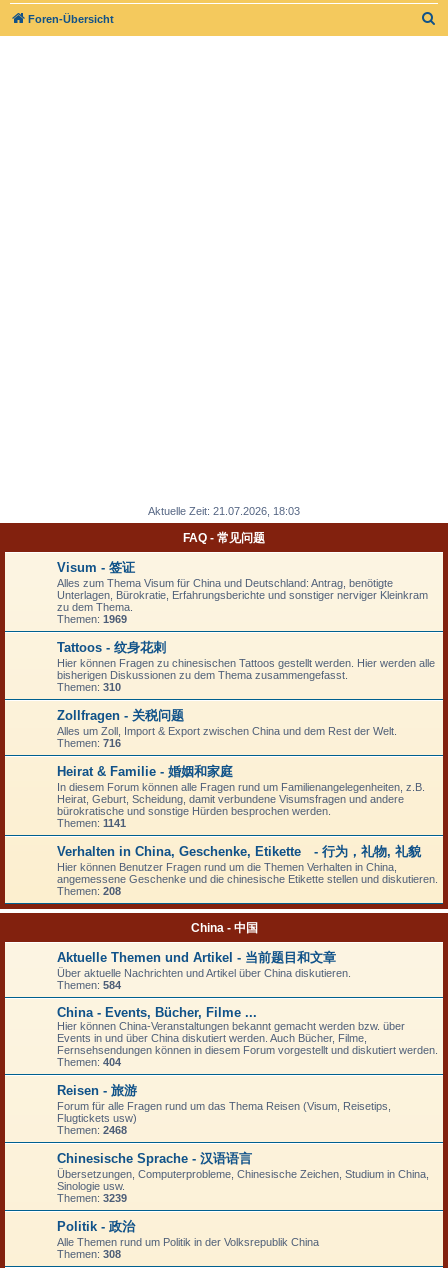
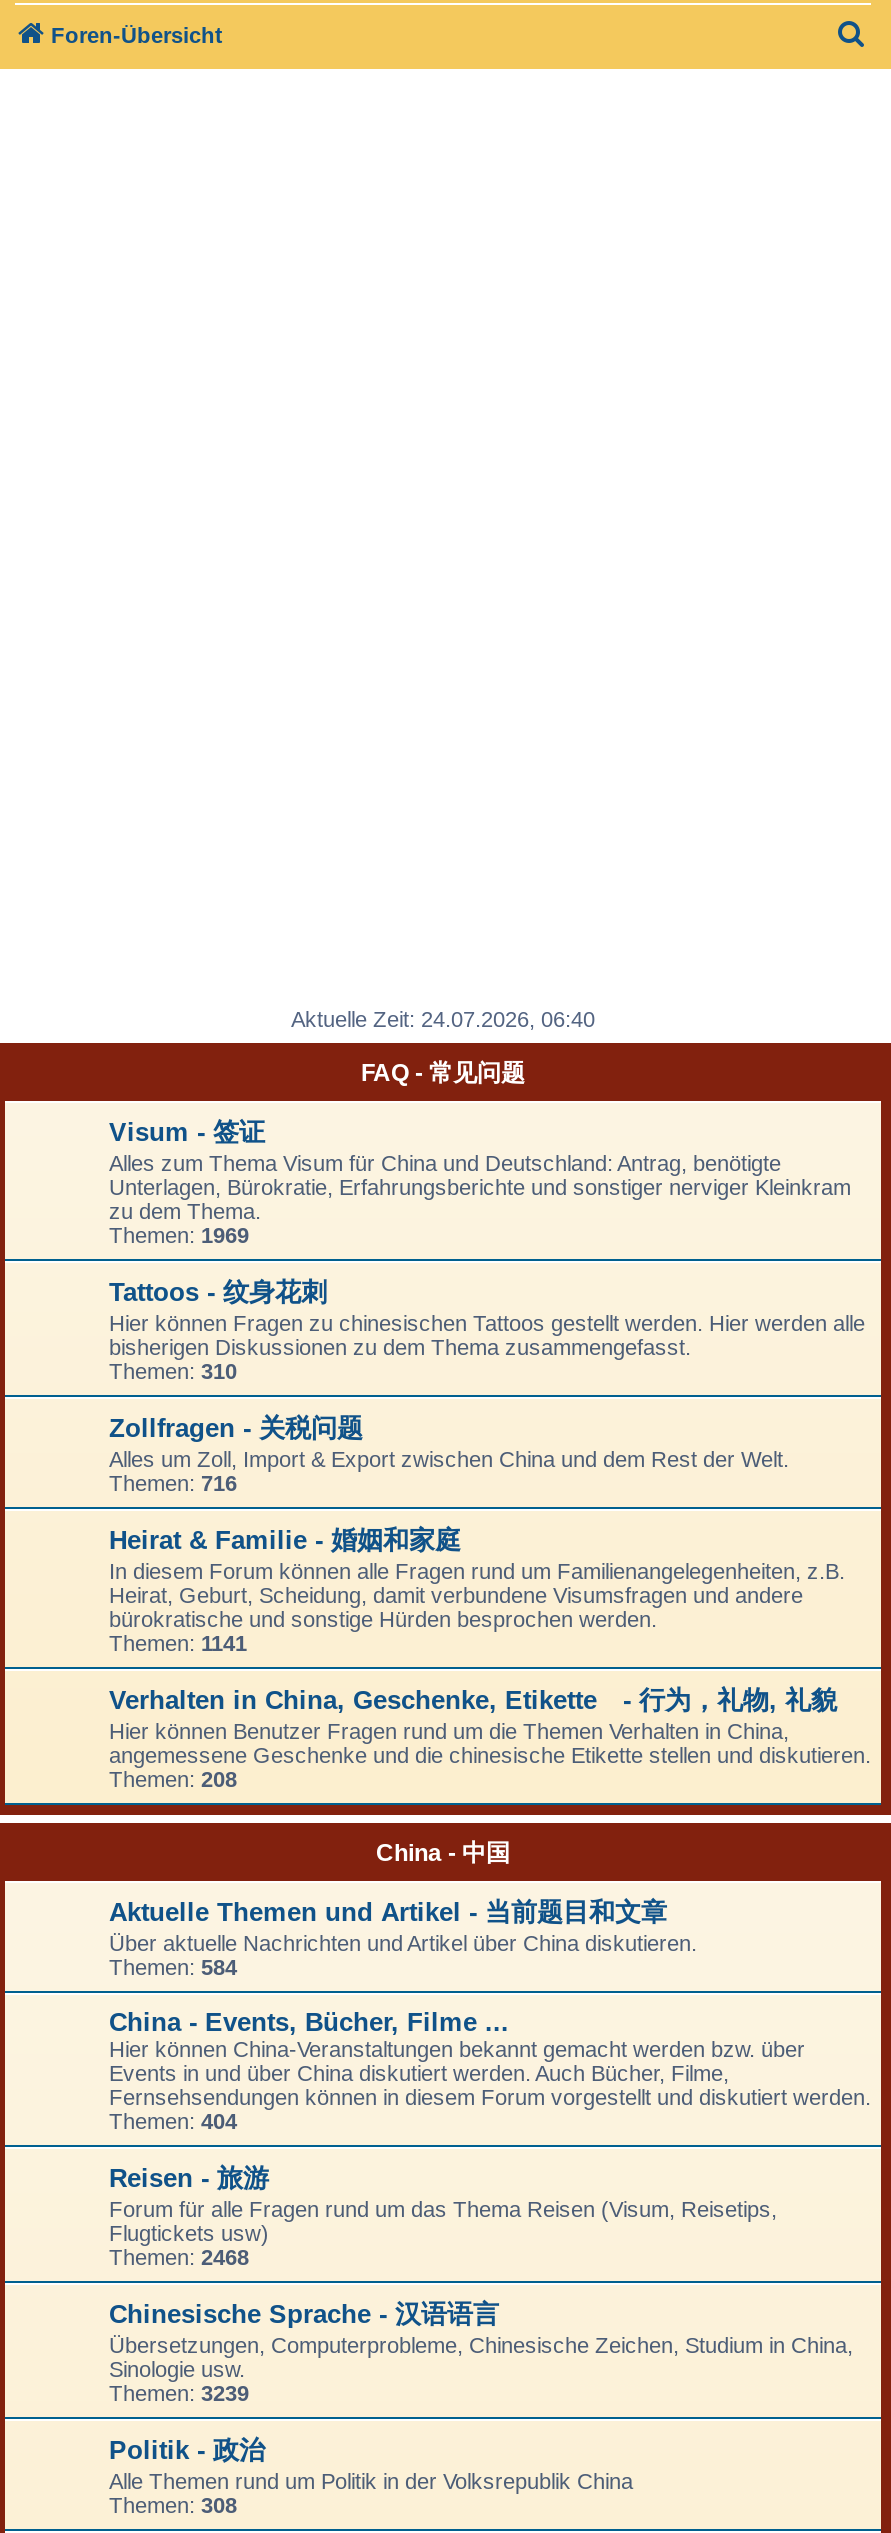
[148,505,300,517] Aktuelle Zeit: 21.07.2026, 18:03 -> [291,1007,595,1031] Aktuelle Zeit: 24.07.2026, 06:40

